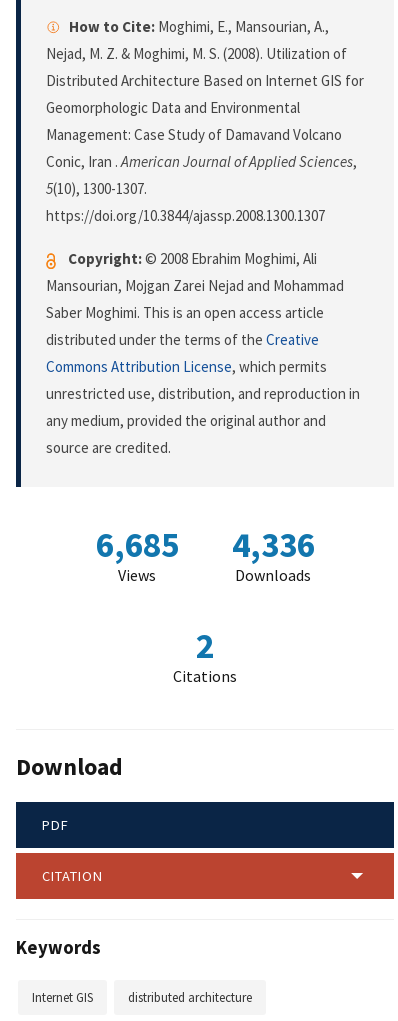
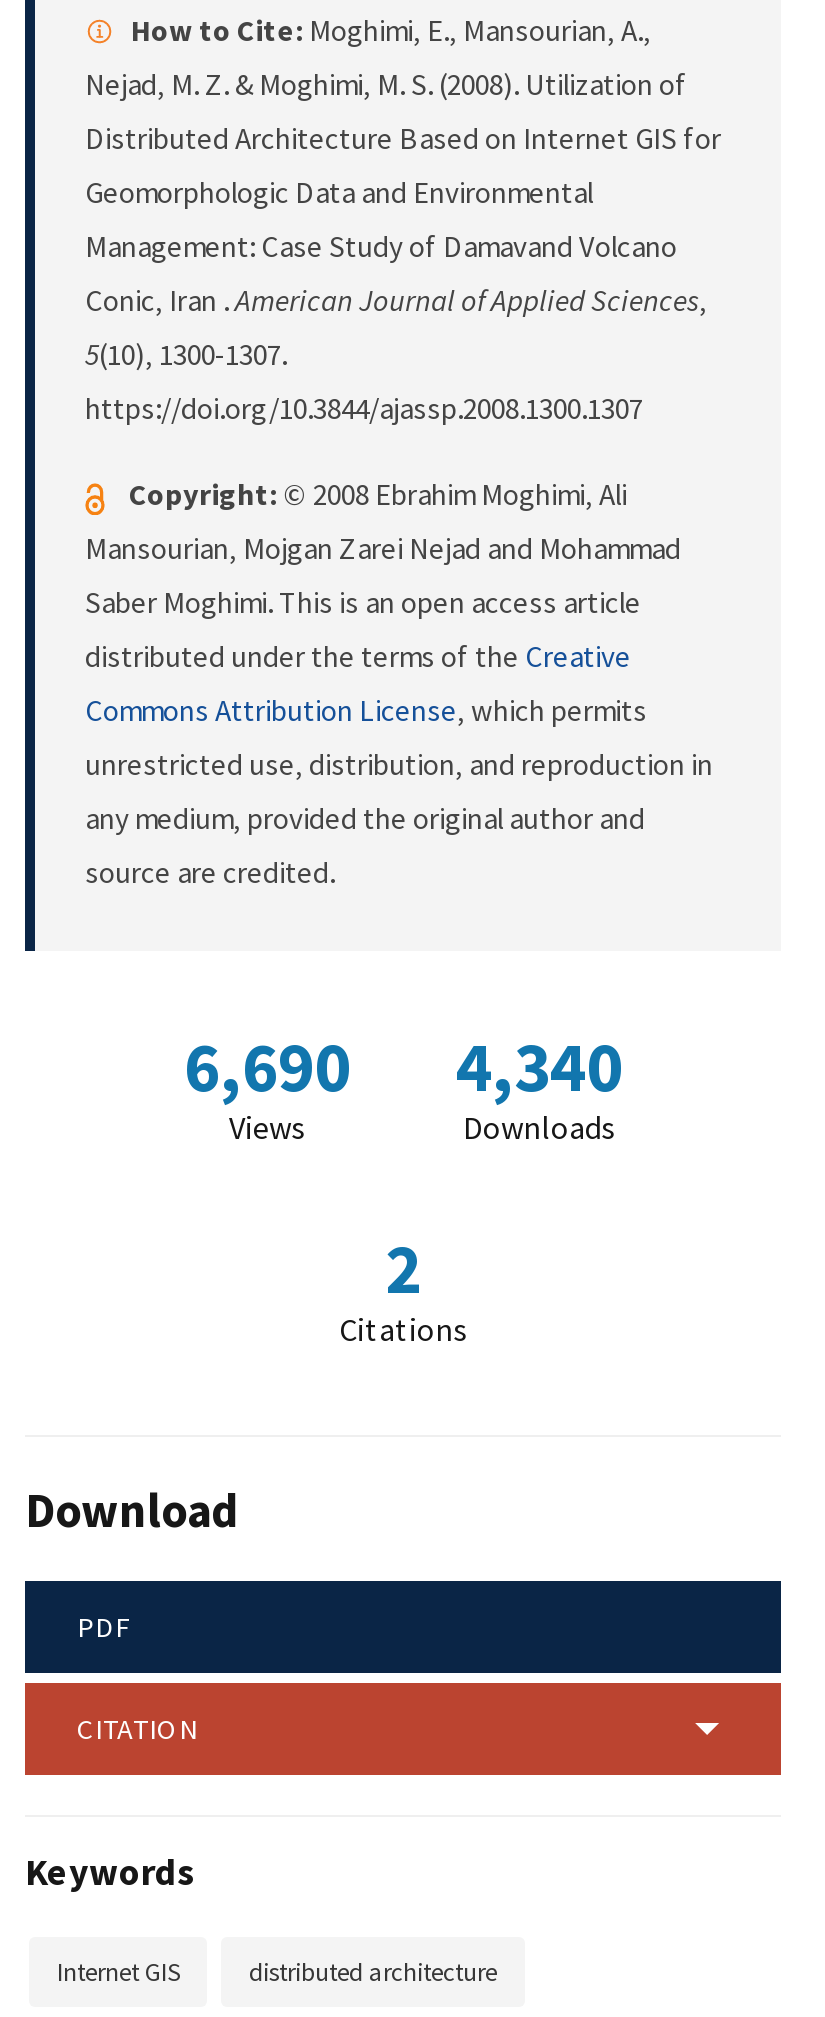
[95,523,178,567] 6,685 -> [184,1024,350,1112] 6,690
[231,523,314,567] 4,336 -> [456,1024,622,1112] 4,340

